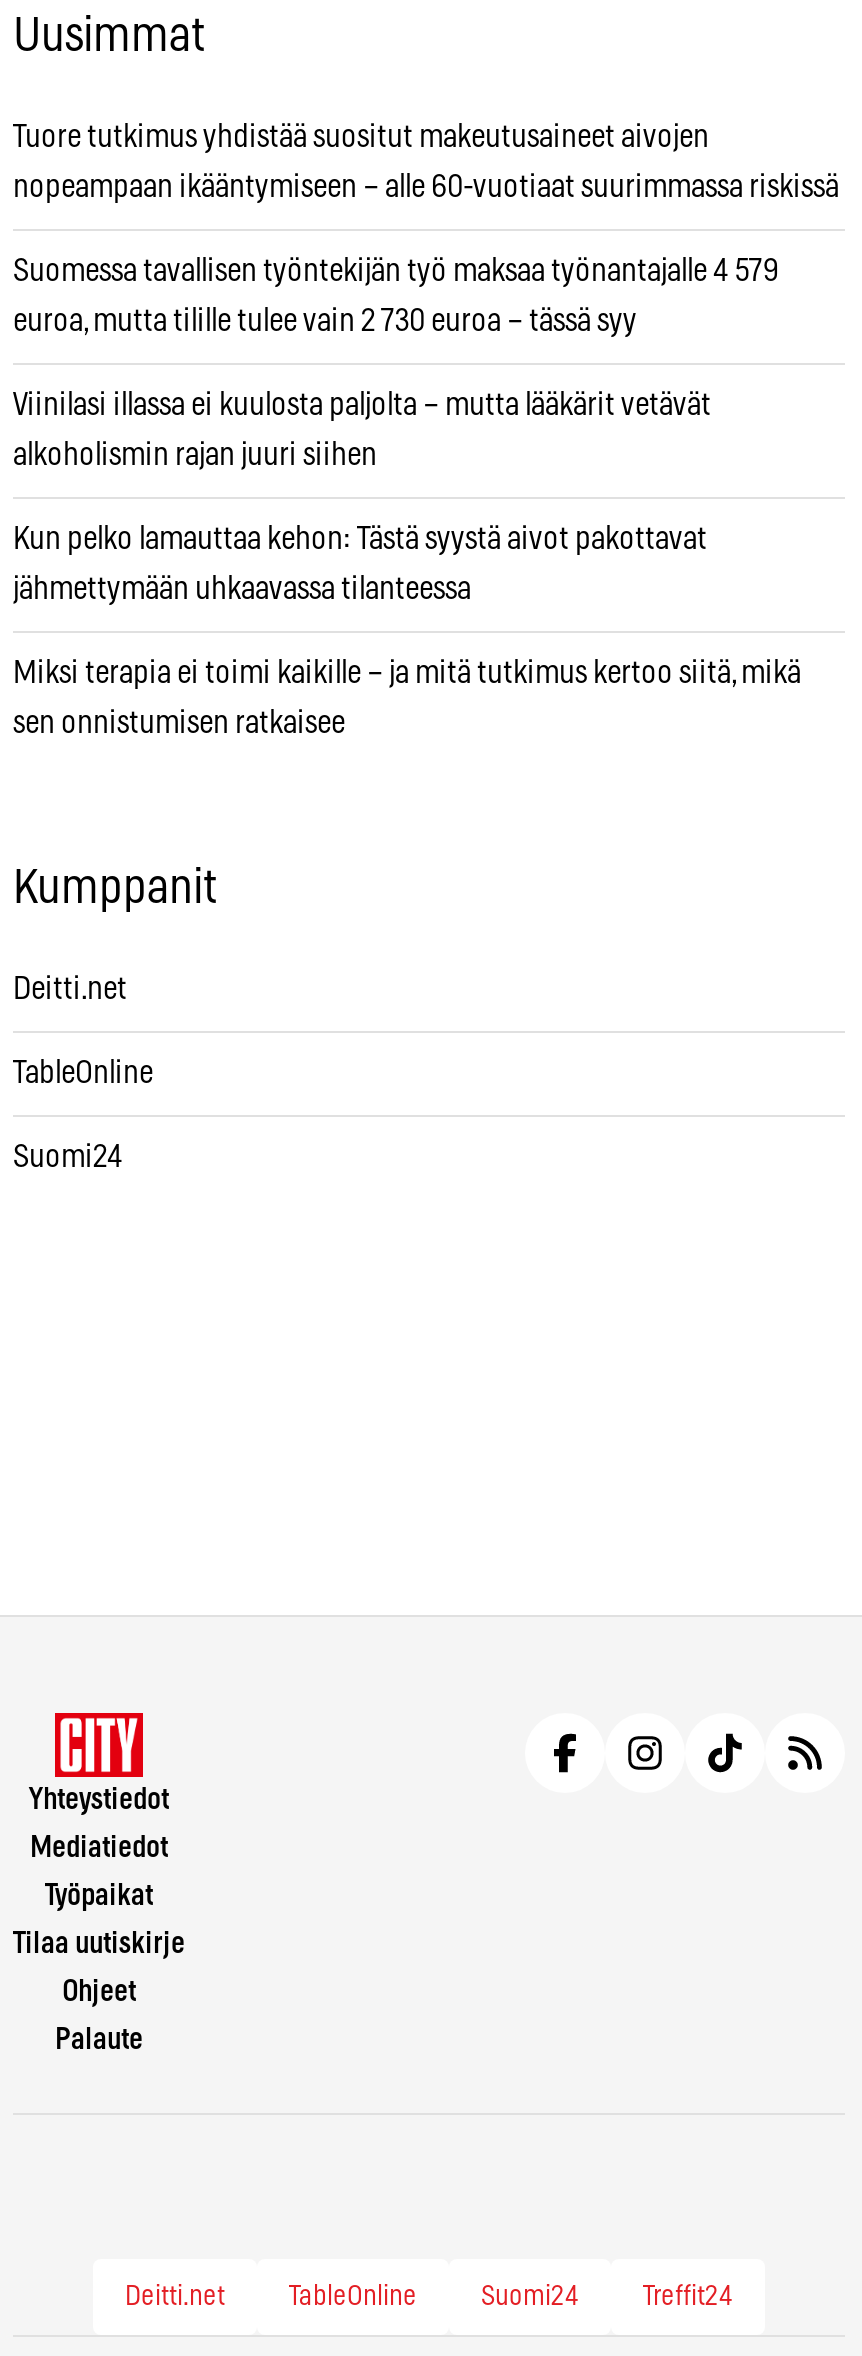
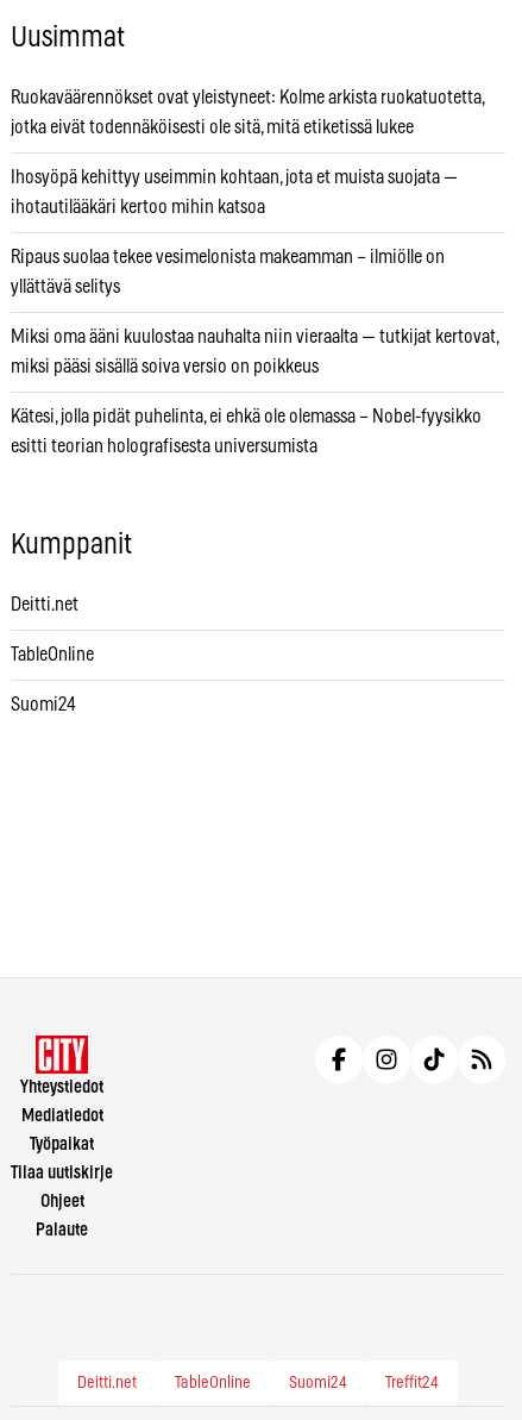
[13,121,709,153] Tuore tutkimus yhdistää suositut makeutusaineet aivojen -> [11,88,484,107] Ruokaväärennökset ovat yleistyneet: Kolme arkista ruokatuotetta,
[13,171,839,203] nopeampaan ikääntymiseen – alle 60-vuotiaat suurimmassa riskissä -> [11,118,414,137] jotka eivät todennäköisesti ole sitä, mitä etiketissä lukee
[13,255,779,287] Suomessa tavallisen työntekijän työ maksaa työnantajalle 4 579 -> [11,168,458,187] Ihosyöpä kehittyy useimmin kohtaan, jota et muista suojata —
[13,305,637,337] euroa, mutta tilille tulee vain 2 730 euroa – tässä syy -> [11,198,265,217] ihotautilääkäri kertoo mihin katsoa
[13,389,711,421] Viinilasi illassa ei kuulosta paljolta – mutta lääkärit vetävät -> [11,248,445,267] Ripaus suolaa tekee vesimelonista makeamman – ilmiölle on
[13,439,377,471] alkoholismin rajan juuri siihen -> [11,277,120,296] yllättävä selitys
[13,523,707,555] Kun pelko lamauttaa kehon: Tästä syystä aivot pakottavat -> [11,327,498,346] Miksi oma ääni kuulostaa nauhalta niin vieraalta — tutkijat kertovat,
[13,573,471,605] jähmettymään uhkaavassa tilanteessa -> [11,357,319,376] miksi pääsi sisällä soiva versio on poikkeus
[13,657,801,689] Miksi terapia ei toimi kaikille – ja mitä tutkimus kertoo siitä, mikä -> [11,407,482,426] Kätesi, jolla pidät puhelinta, ei ehkä ole olemassa – Nobel-fyysikko
[13,707,345,739] sen onnistumisen ratkaisee -> [11,437,317,456] esitti teorian holografisesta universumista

